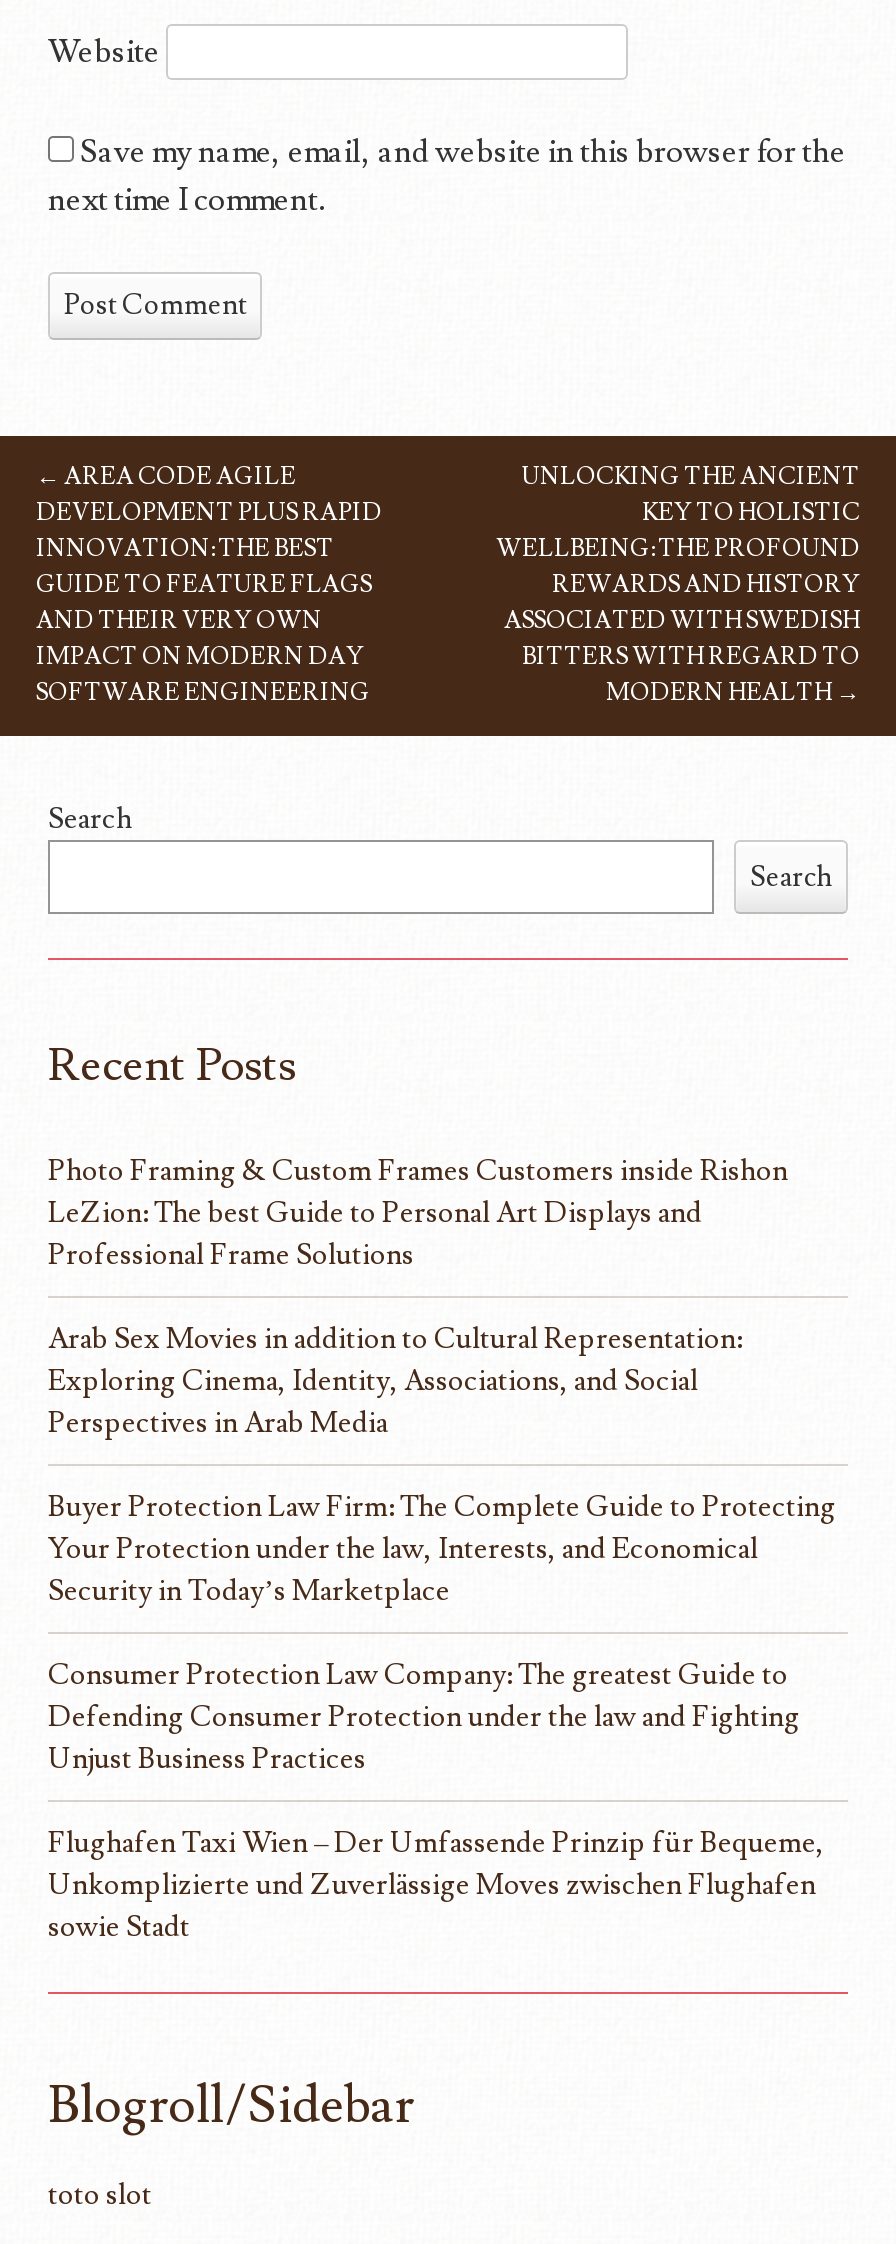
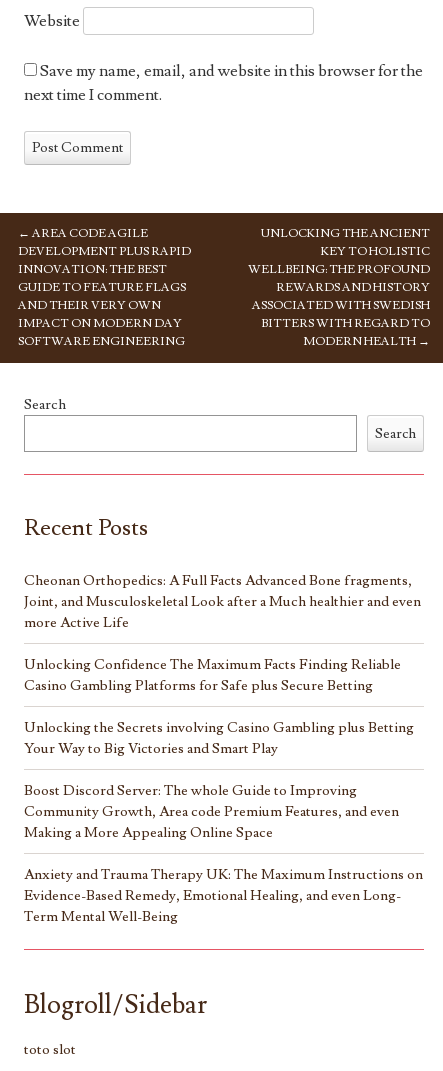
[48,1152,788,1274] Photo Framing & Custom Frames Customers inside Rishon | LeZion: The best Guide to Personal Art Displays and | Professional Frame Solutions -> [24,571,421,632] Cheonan Orthopedics: A Full Facts Advanced Bone fragments, | Joint, and Musculoskeletal Look after a Much healthier and even | more Active Life
[48,1320,742,1442] Arab Sex Movies in addition to Cultural Representation: | Exploring Cinema, Identity, Associations, and Social | Perspectives in Arab Media -> [24,655,401,695] Unlocking Confidence The Maximum Facts Finding Reliable | Casino Gambling Platforms for Safe plus Secure Betting
[48,1488,836,1610] Buyer Protection Law Firm: The Complete Guide to Protecting | Your Protection under the law, Interests, and Economical | Security in Today’s Marketplace -> [24,718,414,758] Unlocking the Secrets involving Casino Gambling plus Betting | Your Way to Big Victories and Smart Play
[48,1656,800,1778] Consumer Protection Law Company: The greatest Guide to | Defending Consumer Protection under the law and Fighting | Unjust Business Practices -> [24,781,399,842] Boost Discord Server: The whole Guide to Improving | Community Growth, Area code Premium Features, and even | Making a More Appealing Online Space
[48,1824,824,1946] Flughafen Taxi Wien – Der Umfassende Prinzip für Bequeme, | Unkomplizierte und Zuverlässige Moves zwischen Flughafen | sowie Stadt -> [24,865,423,926] Anxiety and Trauma Therapy UK: The Maximum Instructions on | Evidence-Based Remedy, Emotional Healing, and even Long- | Term Mental Well-Being

